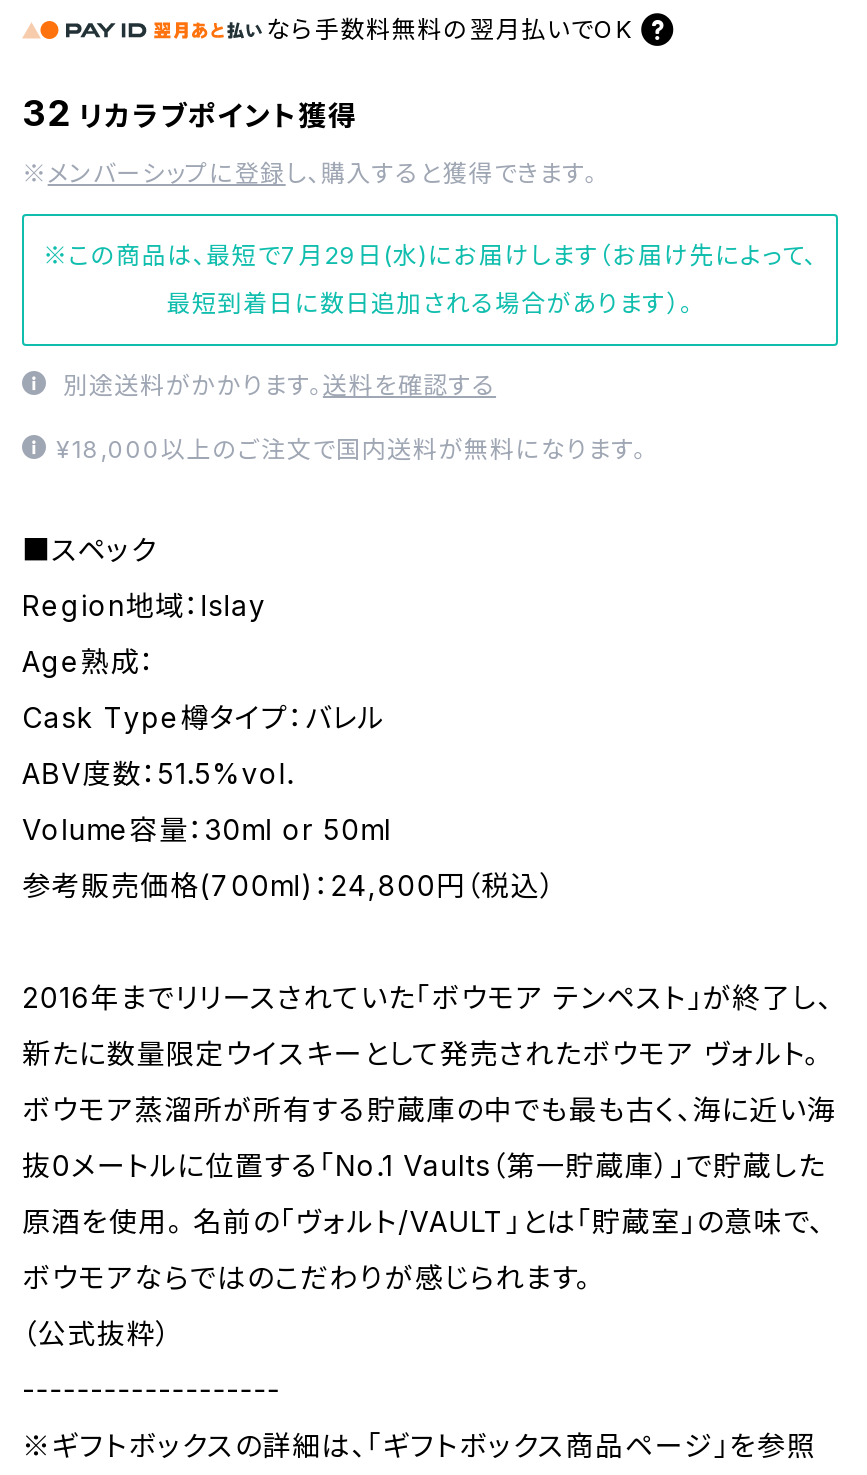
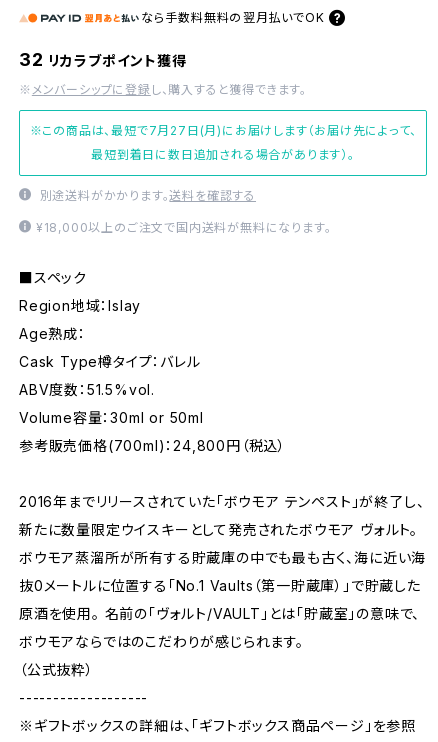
[43,240,817,270] ※この商品は、最短で7月29日(水)にお届けします（お届け先によって、 -> [29,123,416,138] ※この商品は、最短で7月27日(月)にお届けします（お届け先によって、

